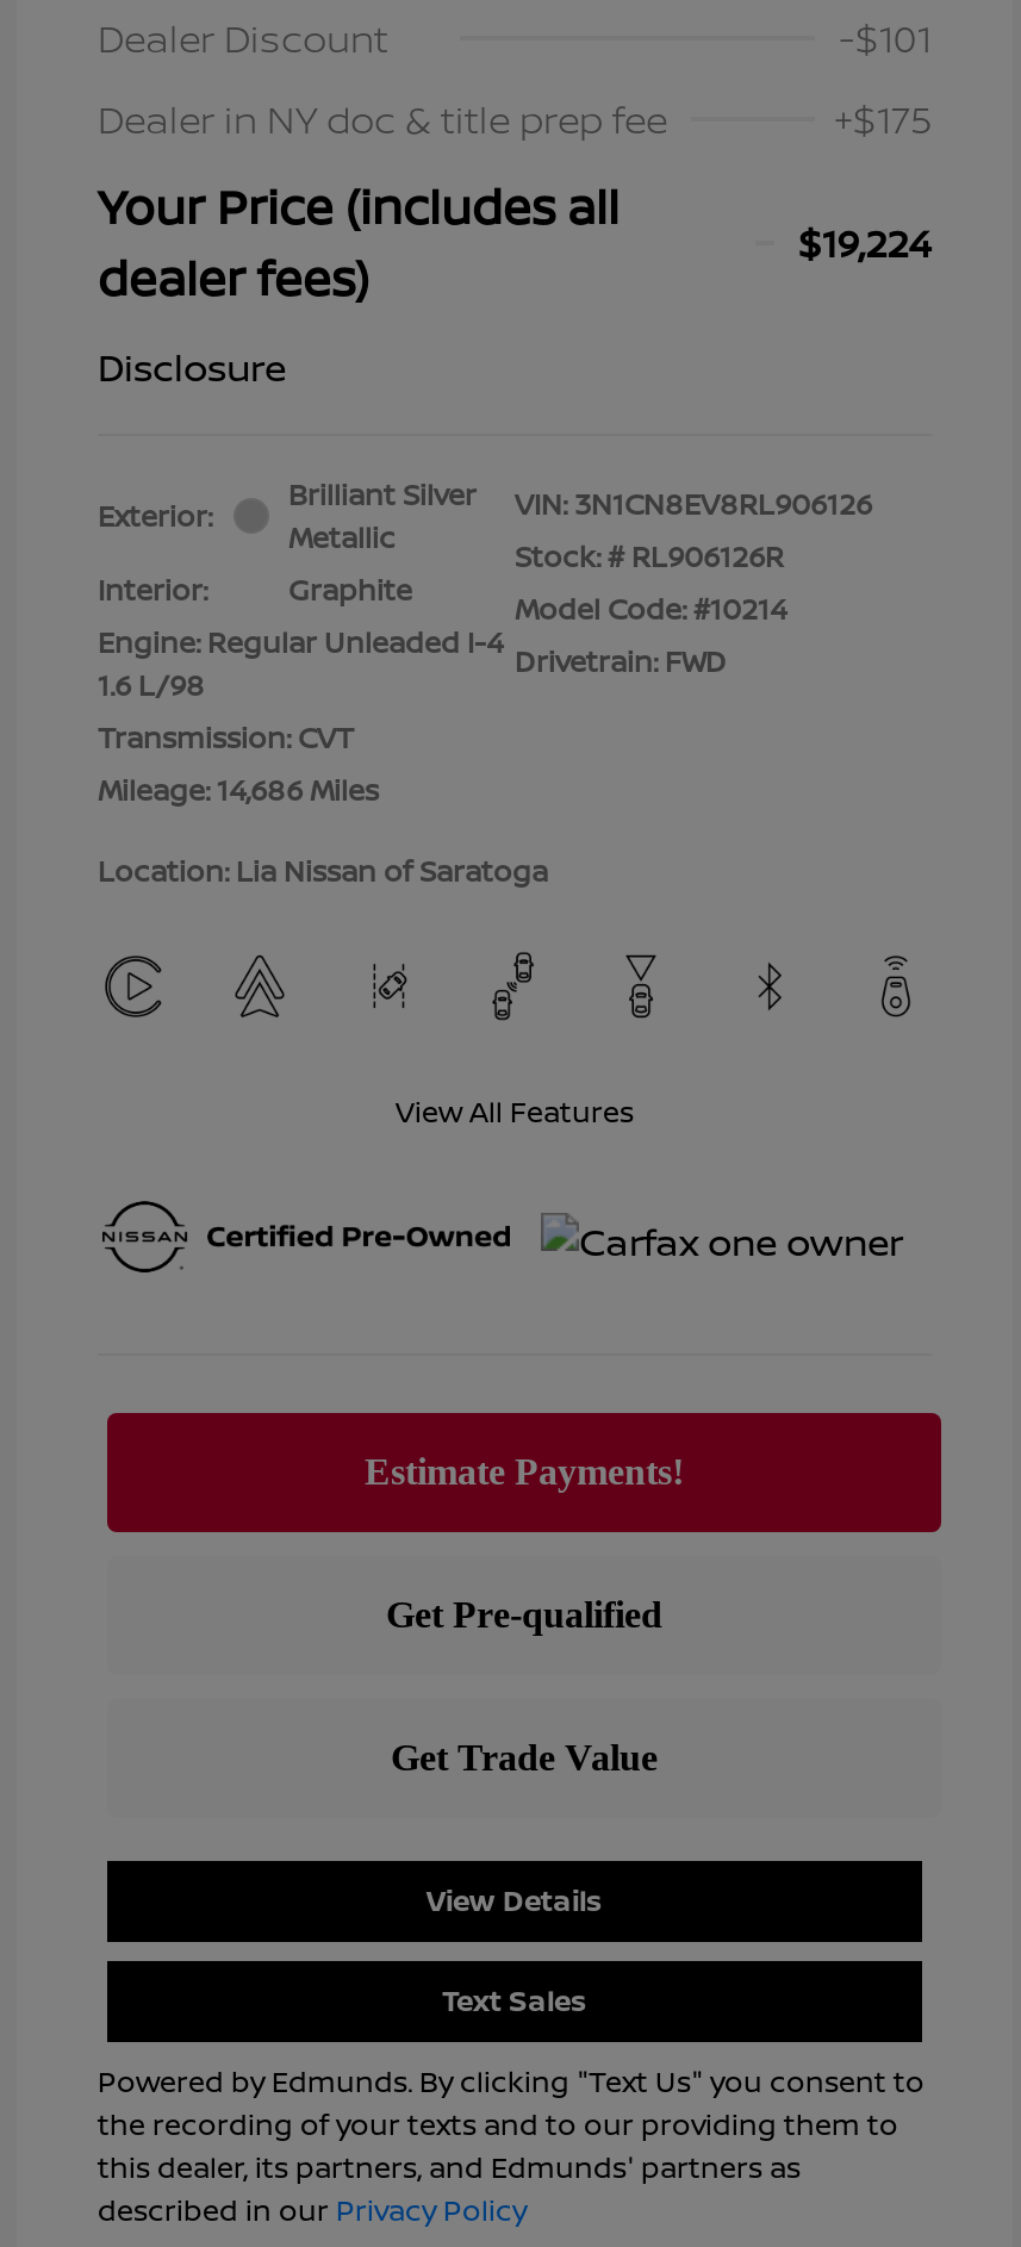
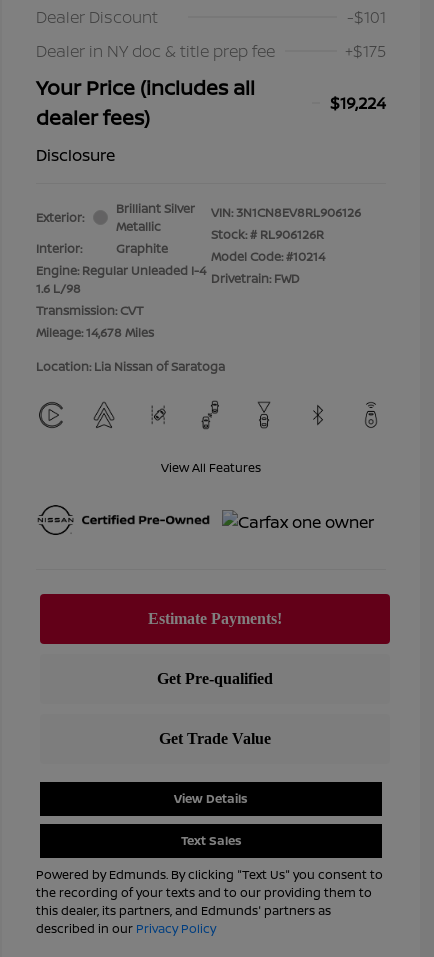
[98,769,379,810] Mileage: 14,686 Miles -> [36,324,154,341] Mileage: 14,678 Miles

